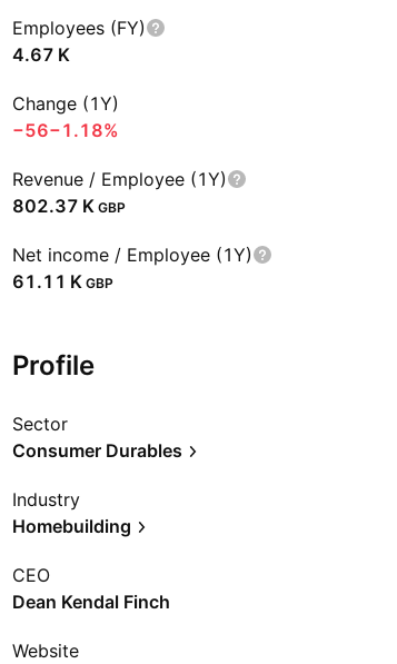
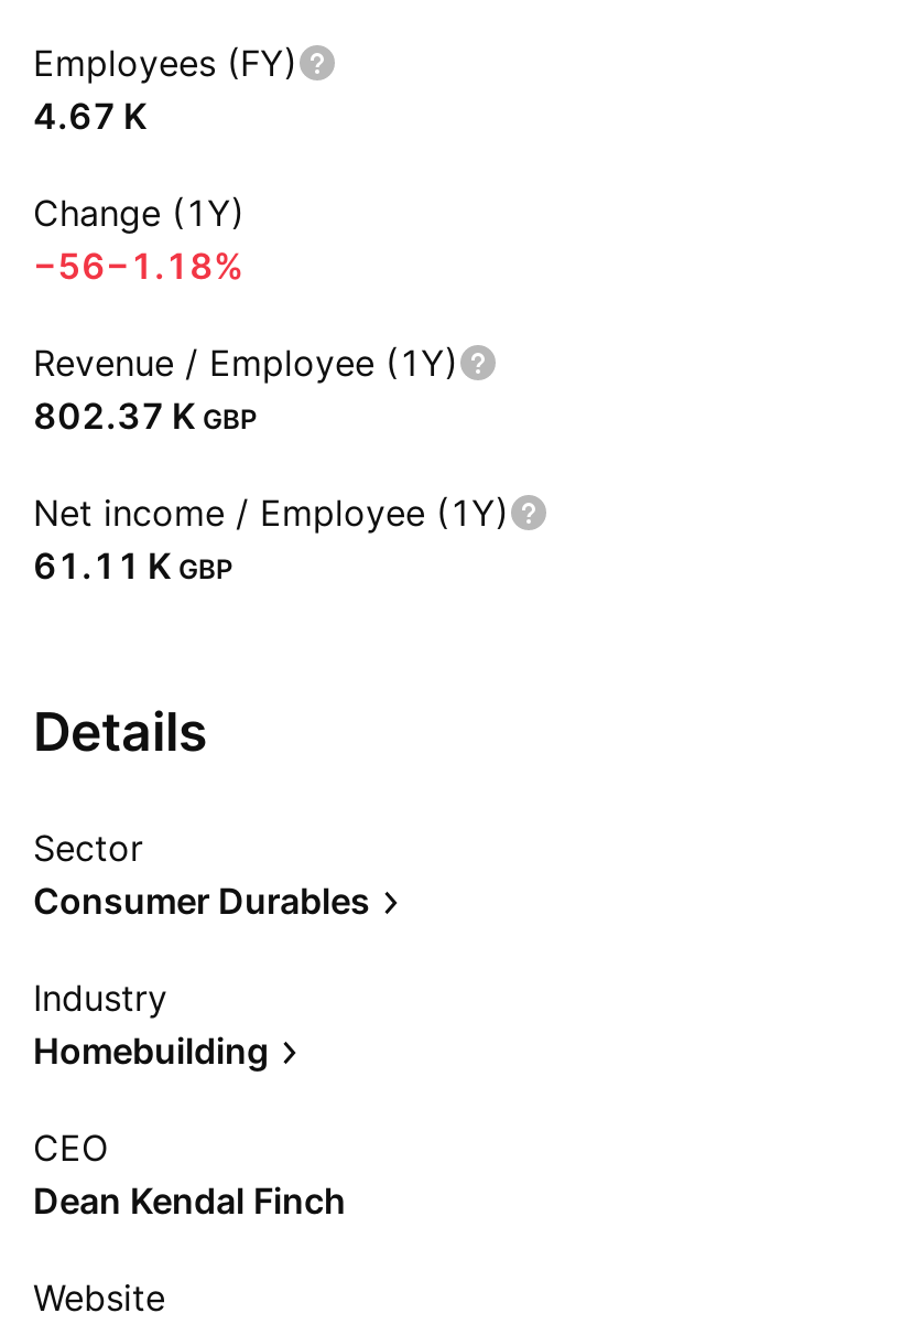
[12,349,95,381] Profile -> [33,700,207,764] Details

